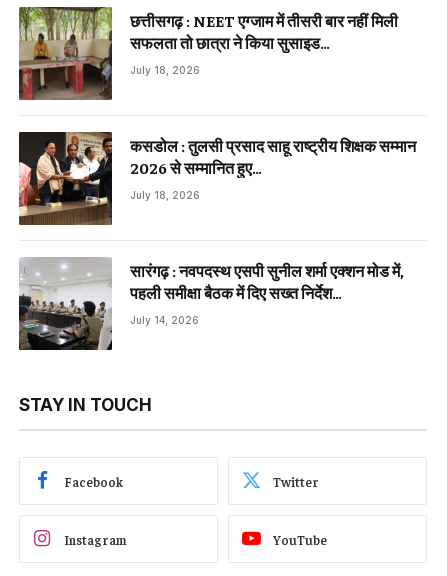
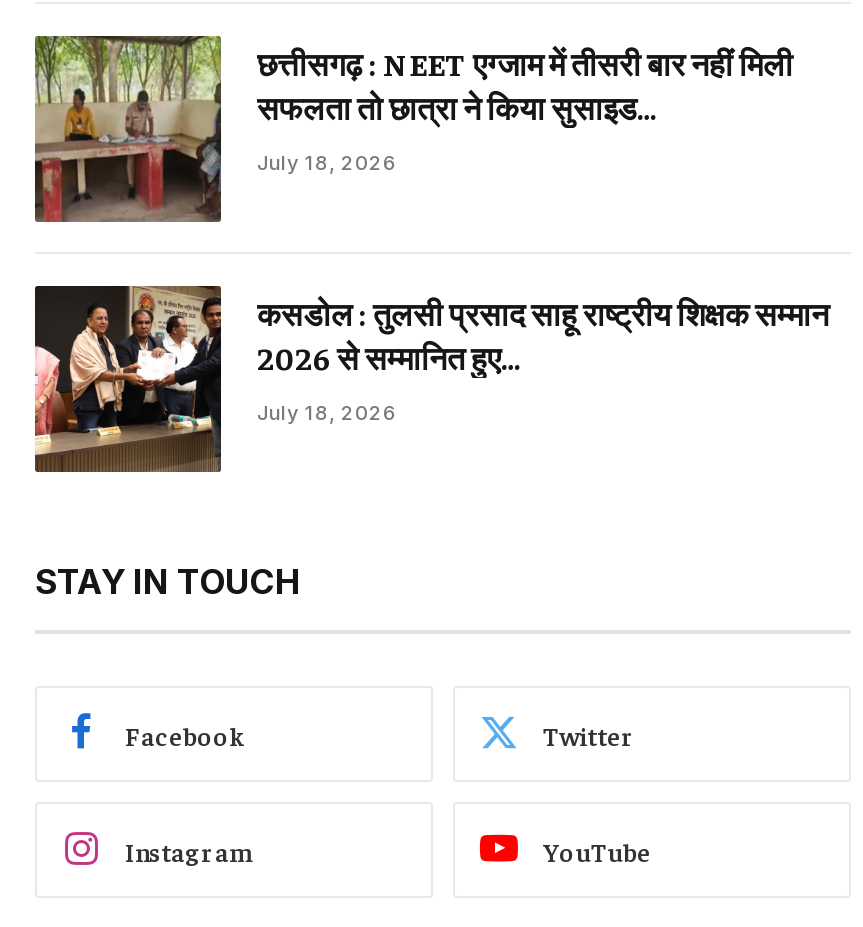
[18,257,404,351] [image] | सारंगढ़ : नवपदस्थ एसपी सुनील शर्मा एक्शन मोड में, | पहली समीक्षा बैठक में दिए सख्त निर्देश… | July 14, 2026 -> none

